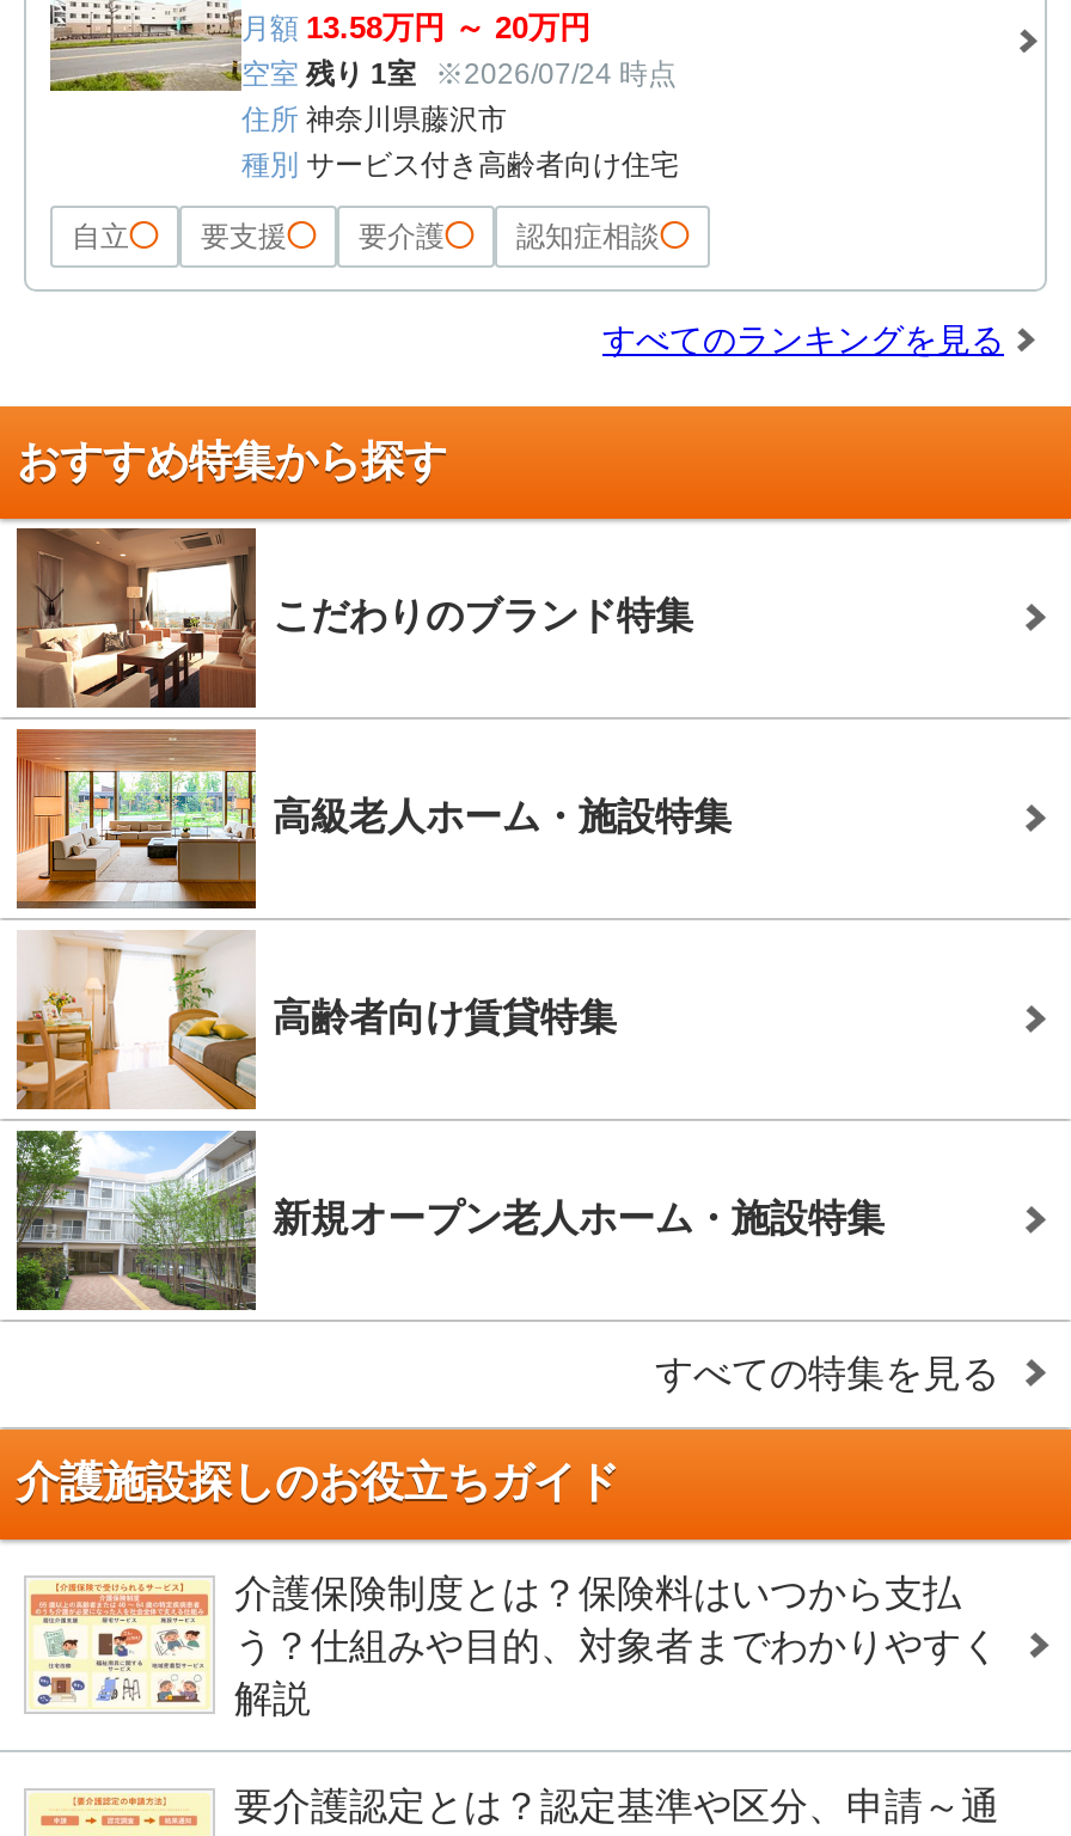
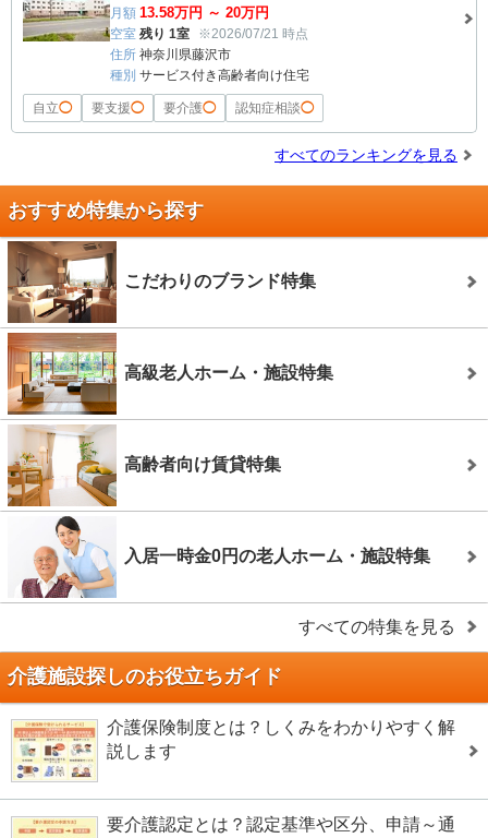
[241,57,677,90] 空室 残り 1室 ※2026/07/24 時点 -> [110,26,308,41] 空室 残り 1室 ※2026/07/21 時点
[14,1128,885,1312] [image] | 新規オープン老人ホーム・施設特集 -> [8,515,430,598] [image] | 入居一時金0円の老人ホーム・施設特集
[234,1573,999,1718] 介護保険制度とは？保険料はいつから支払 | う？仕組みや目的、対象者までわかりやすく | 解説 -> [107,718,455,760] 介護保険制度とは？しくみをわかりやすく解 | 説します

